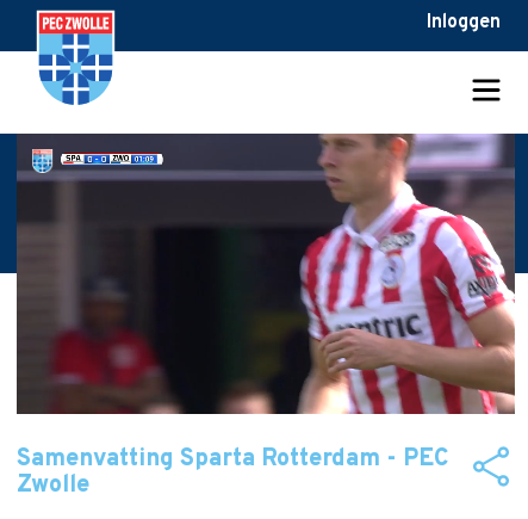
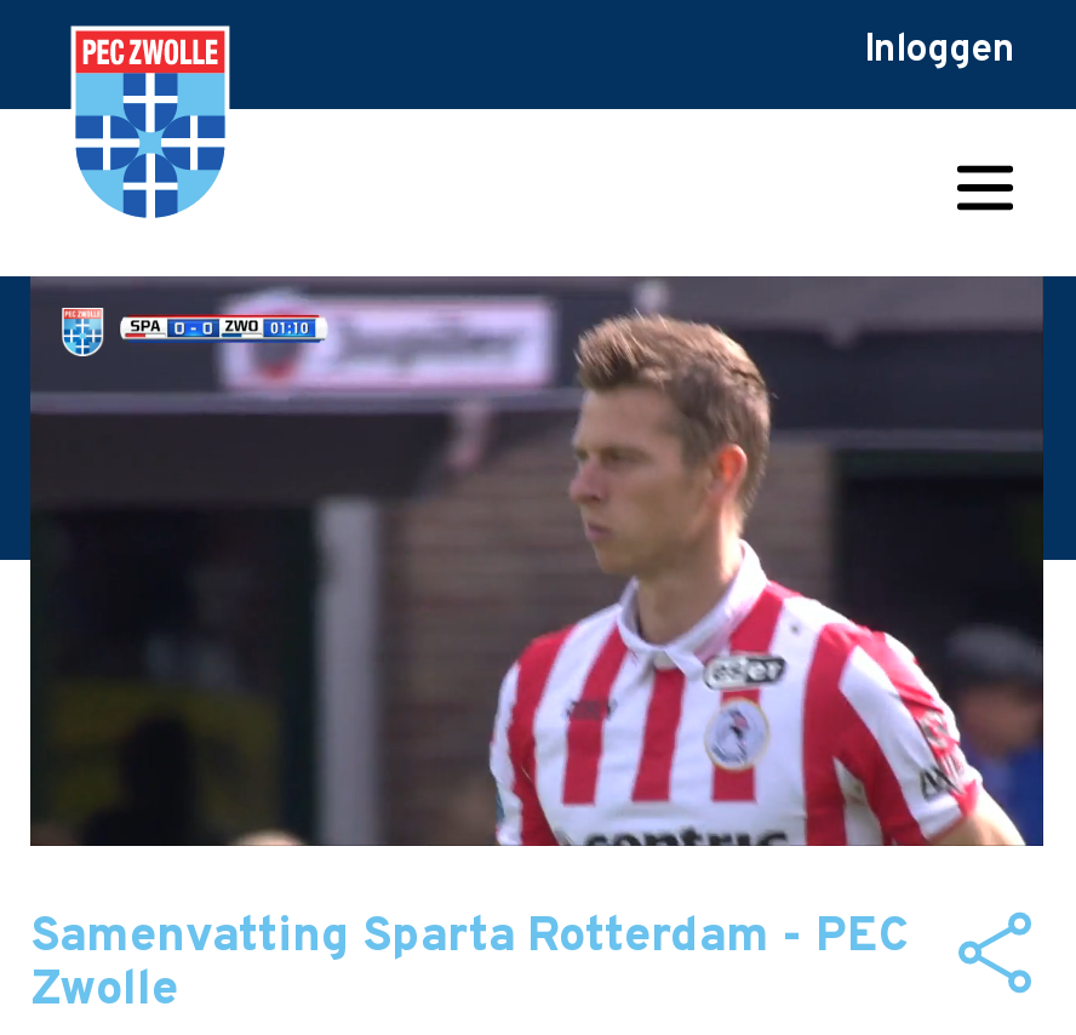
[17,134,516,415] [image] -> [30,274,1046,848] [image]

